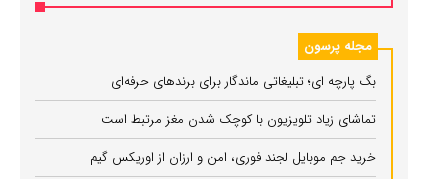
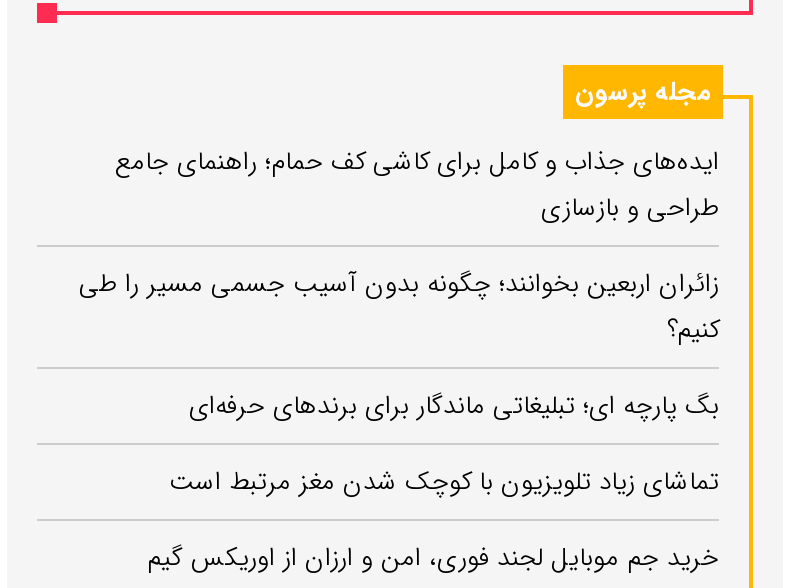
none -> [79,141,719,351] ایده‌های جذاب و کامل برای کاشی کف حمام؛ راهنمای جامع | طراحی و بازسازی | زائران اربعین بخوانند؛ چگونه بدون آسیب جسمی مسیر را طی | کنیم؟

